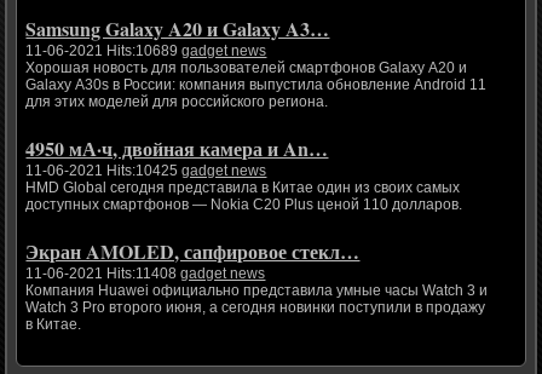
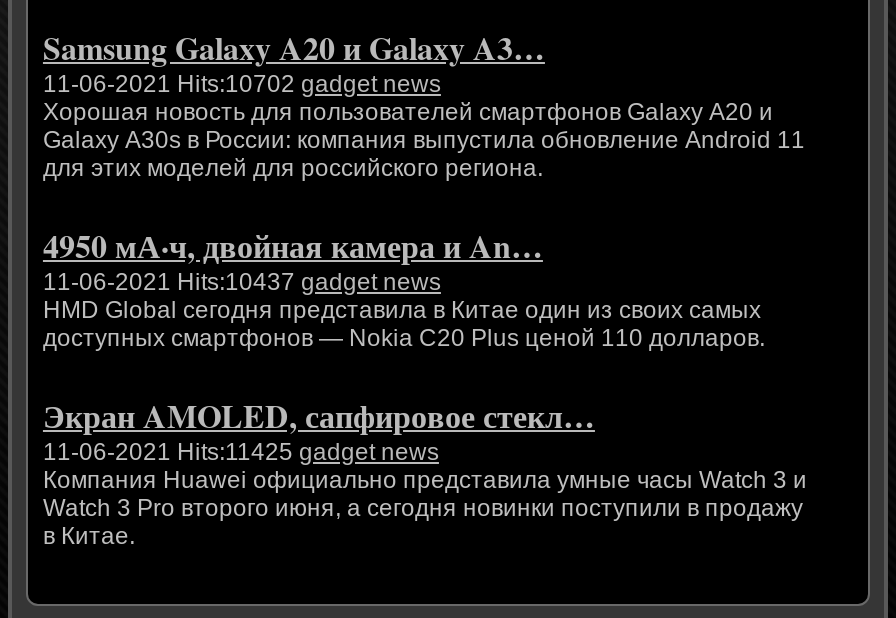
[26,43,267,60] 11-06-2021 Hits:10689 gadget news -> [43,71,441,99] 11-06-2021 Hits:10702 gadget news
[26,163,267,180] 11-06-2021 Hits:10425 gadget news -> [43,269,441,297] 11-06-2021 Hits:10437 gadget news
[26,266,266,283] 11-06-2021 Hits:11408 gadget news -> [43,439,439,467] 11-06-2021 Hits:11425 gadget news

